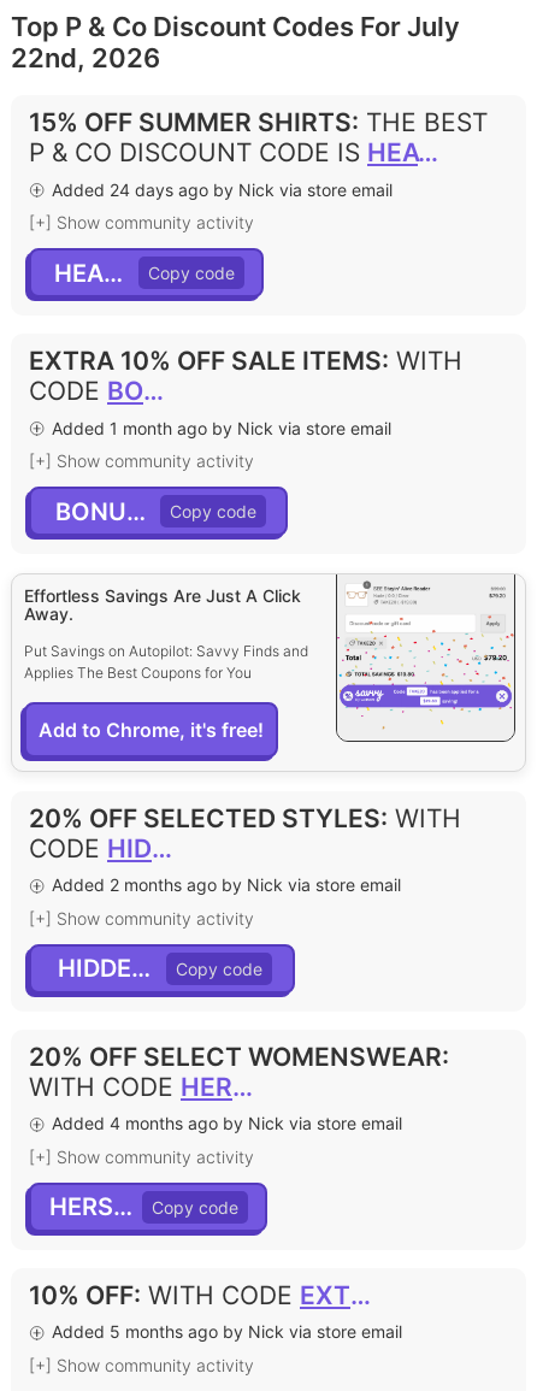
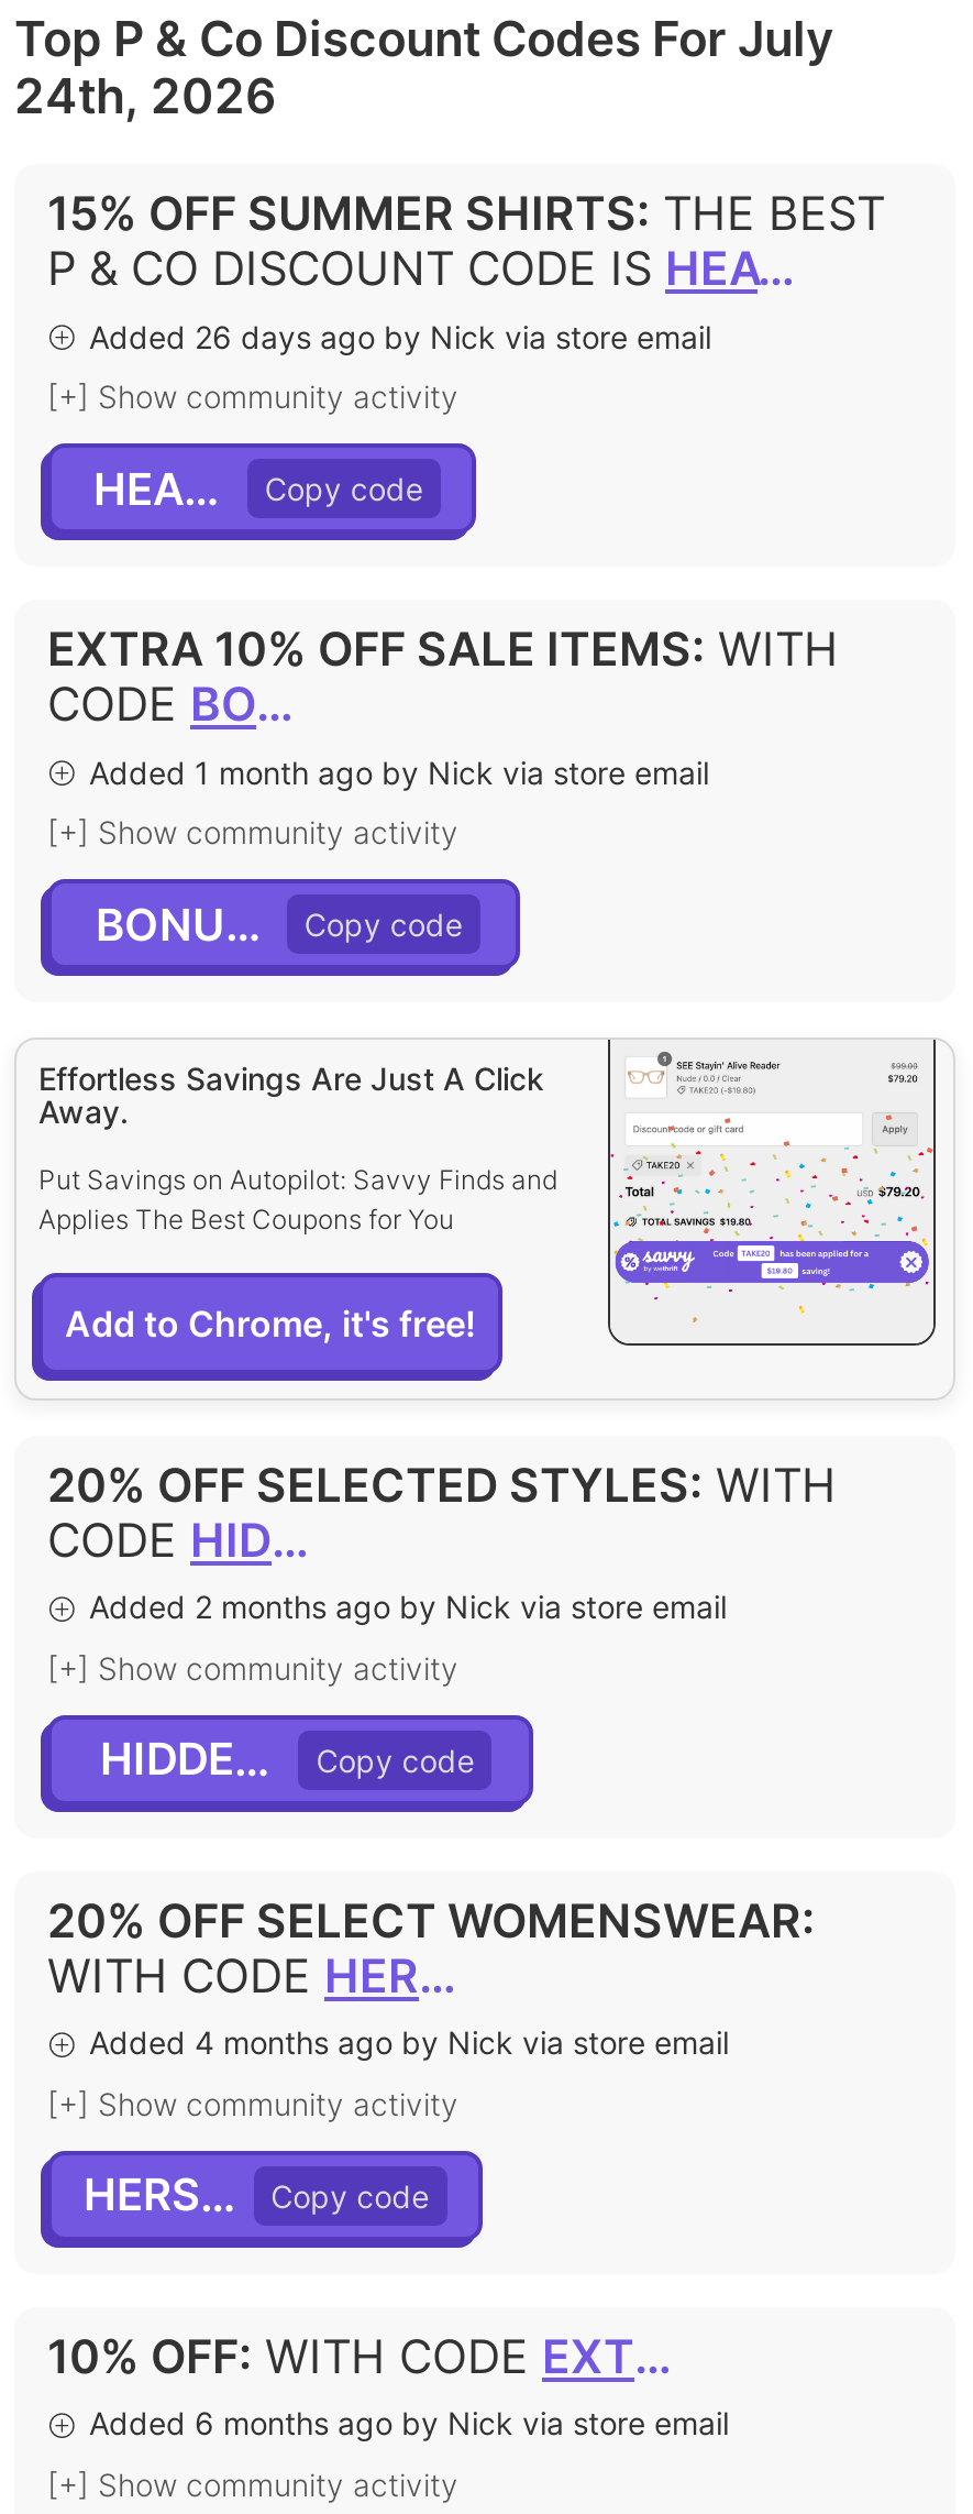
[11,42,160,73] 22nd, 2026 -> [14,67,276,124] 24th, 2026
[52,179,393,200] Added 24 days ago by Nick via store email -> [89,318,711,355] Added 26 days ago by Nick via store email
[52,1322,402,1342] Added 5 months ago by Nick via store email -> [89,2405,729,2442] Added 6 months ago by Nick via store email

